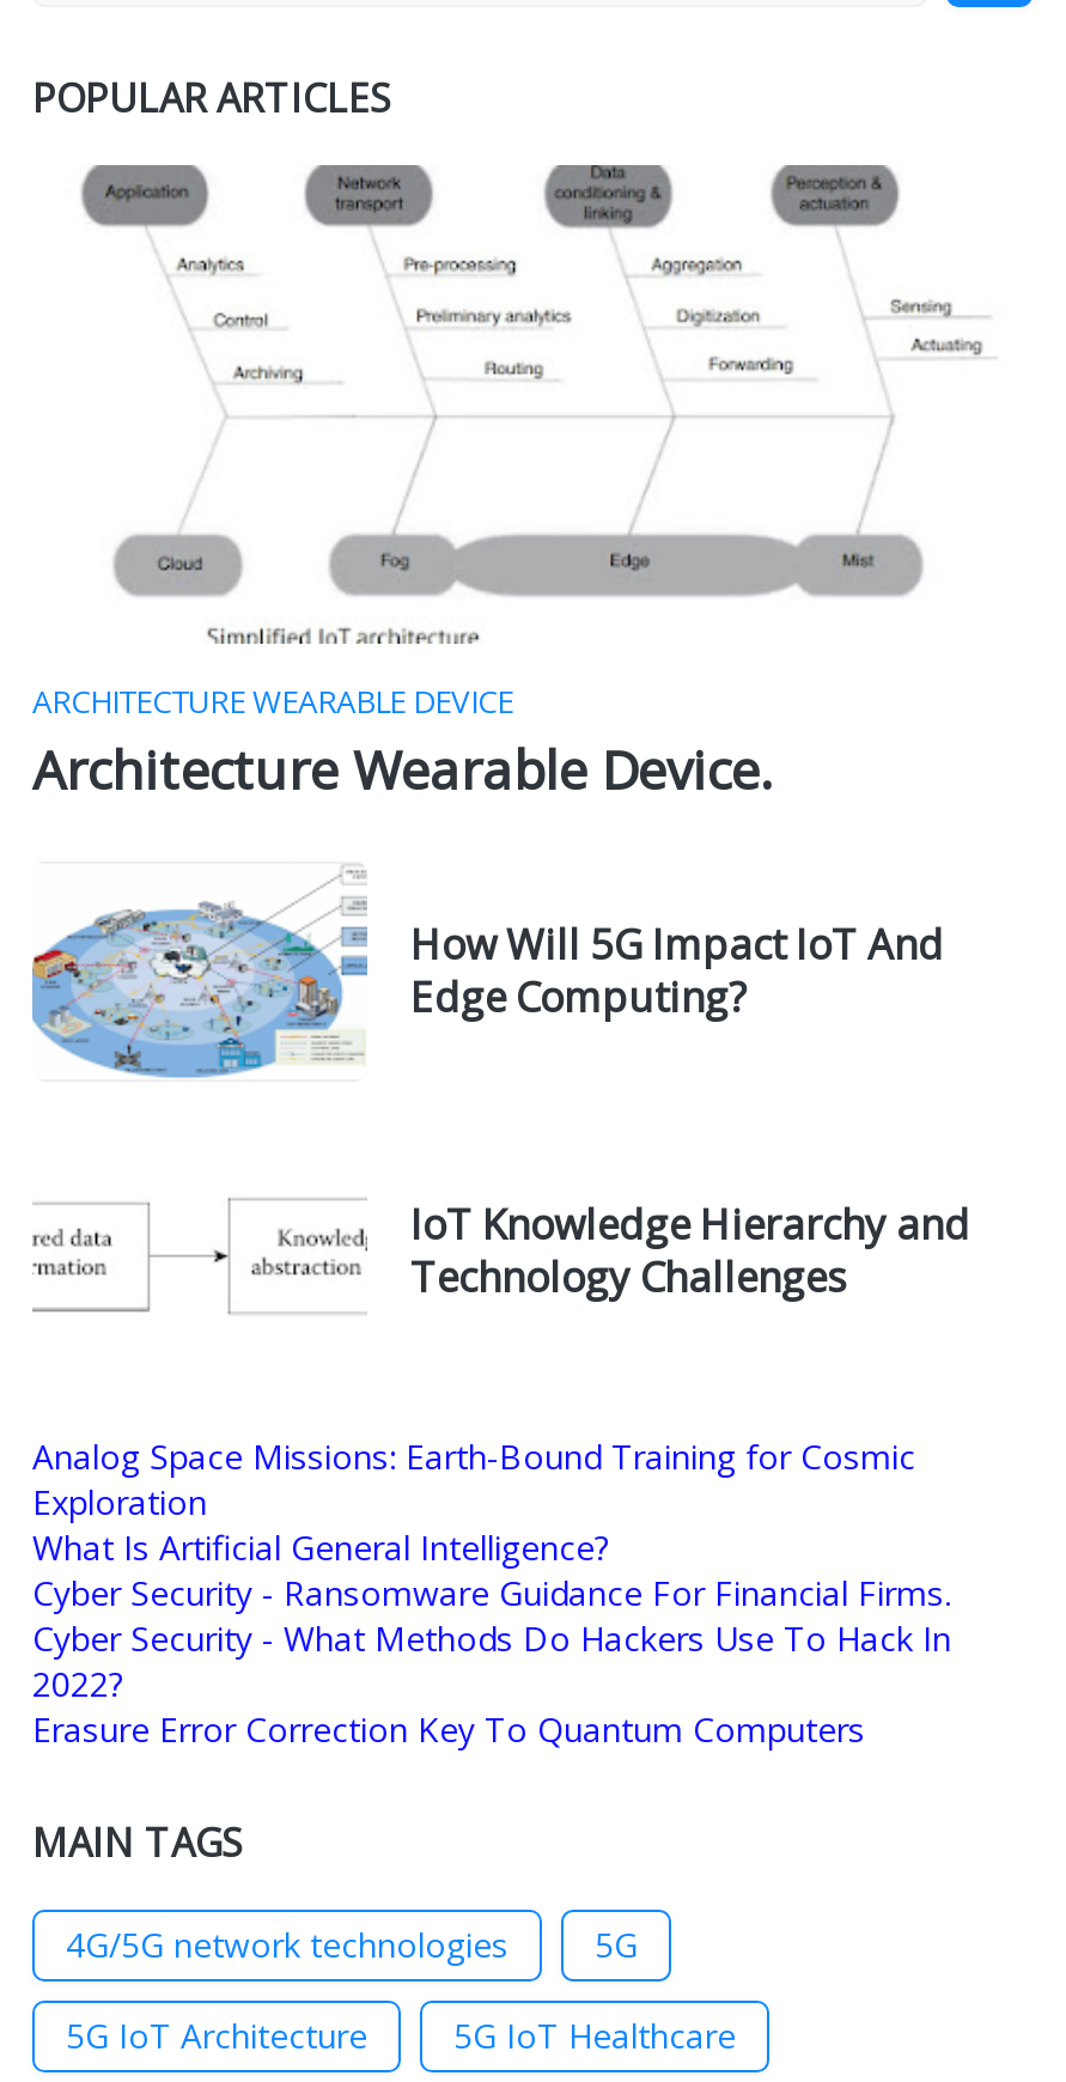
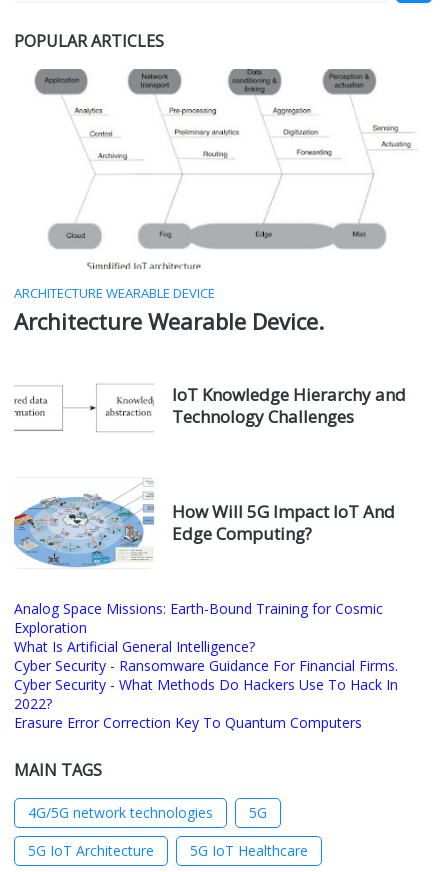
moved [30,864,944,1082] -> [13,478,395,569]: [image] | How Will 5G Impact IoT And | Edge Computing?
moved [410,1197,970,1304] -> [172,383,406,428]: IoT Knowledge Hierarchy and | Technology Challenges

